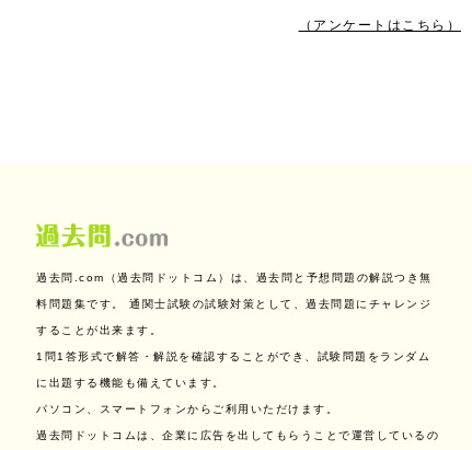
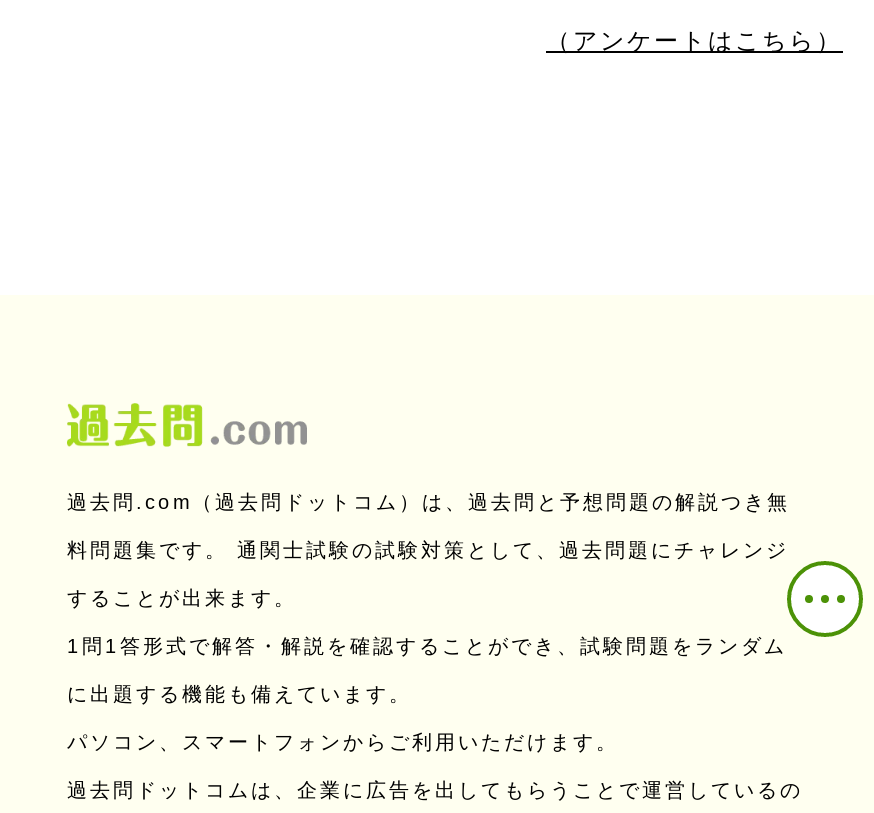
none -> [785,559,865,639] [image]

